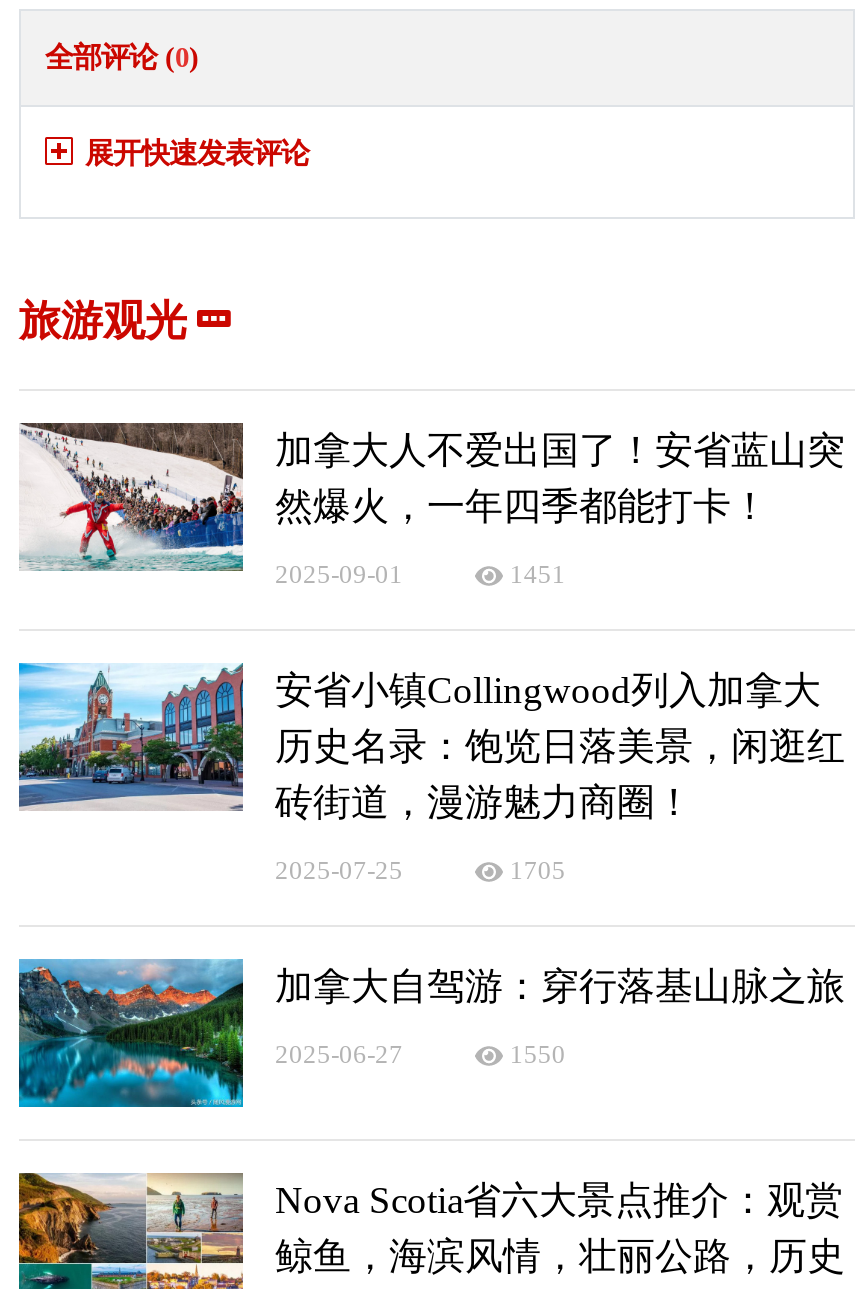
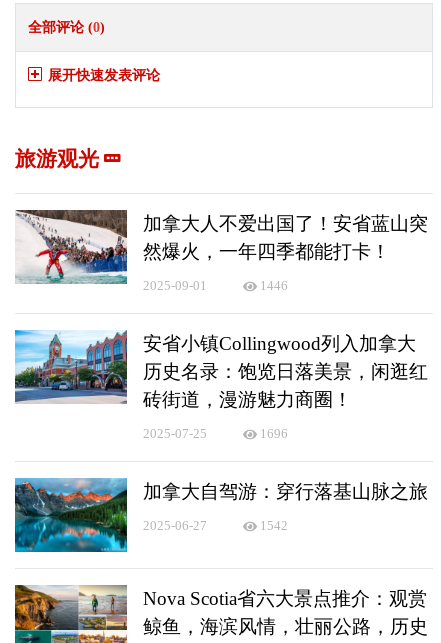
[504,560,566,588] 1451 -> [257,279,288,293] 1446
[504,856,566,884] 1705 -> [257,427,288,441] 1696
[504,1040,566,1068] 1550 -> [257,519,288,533] 1542

